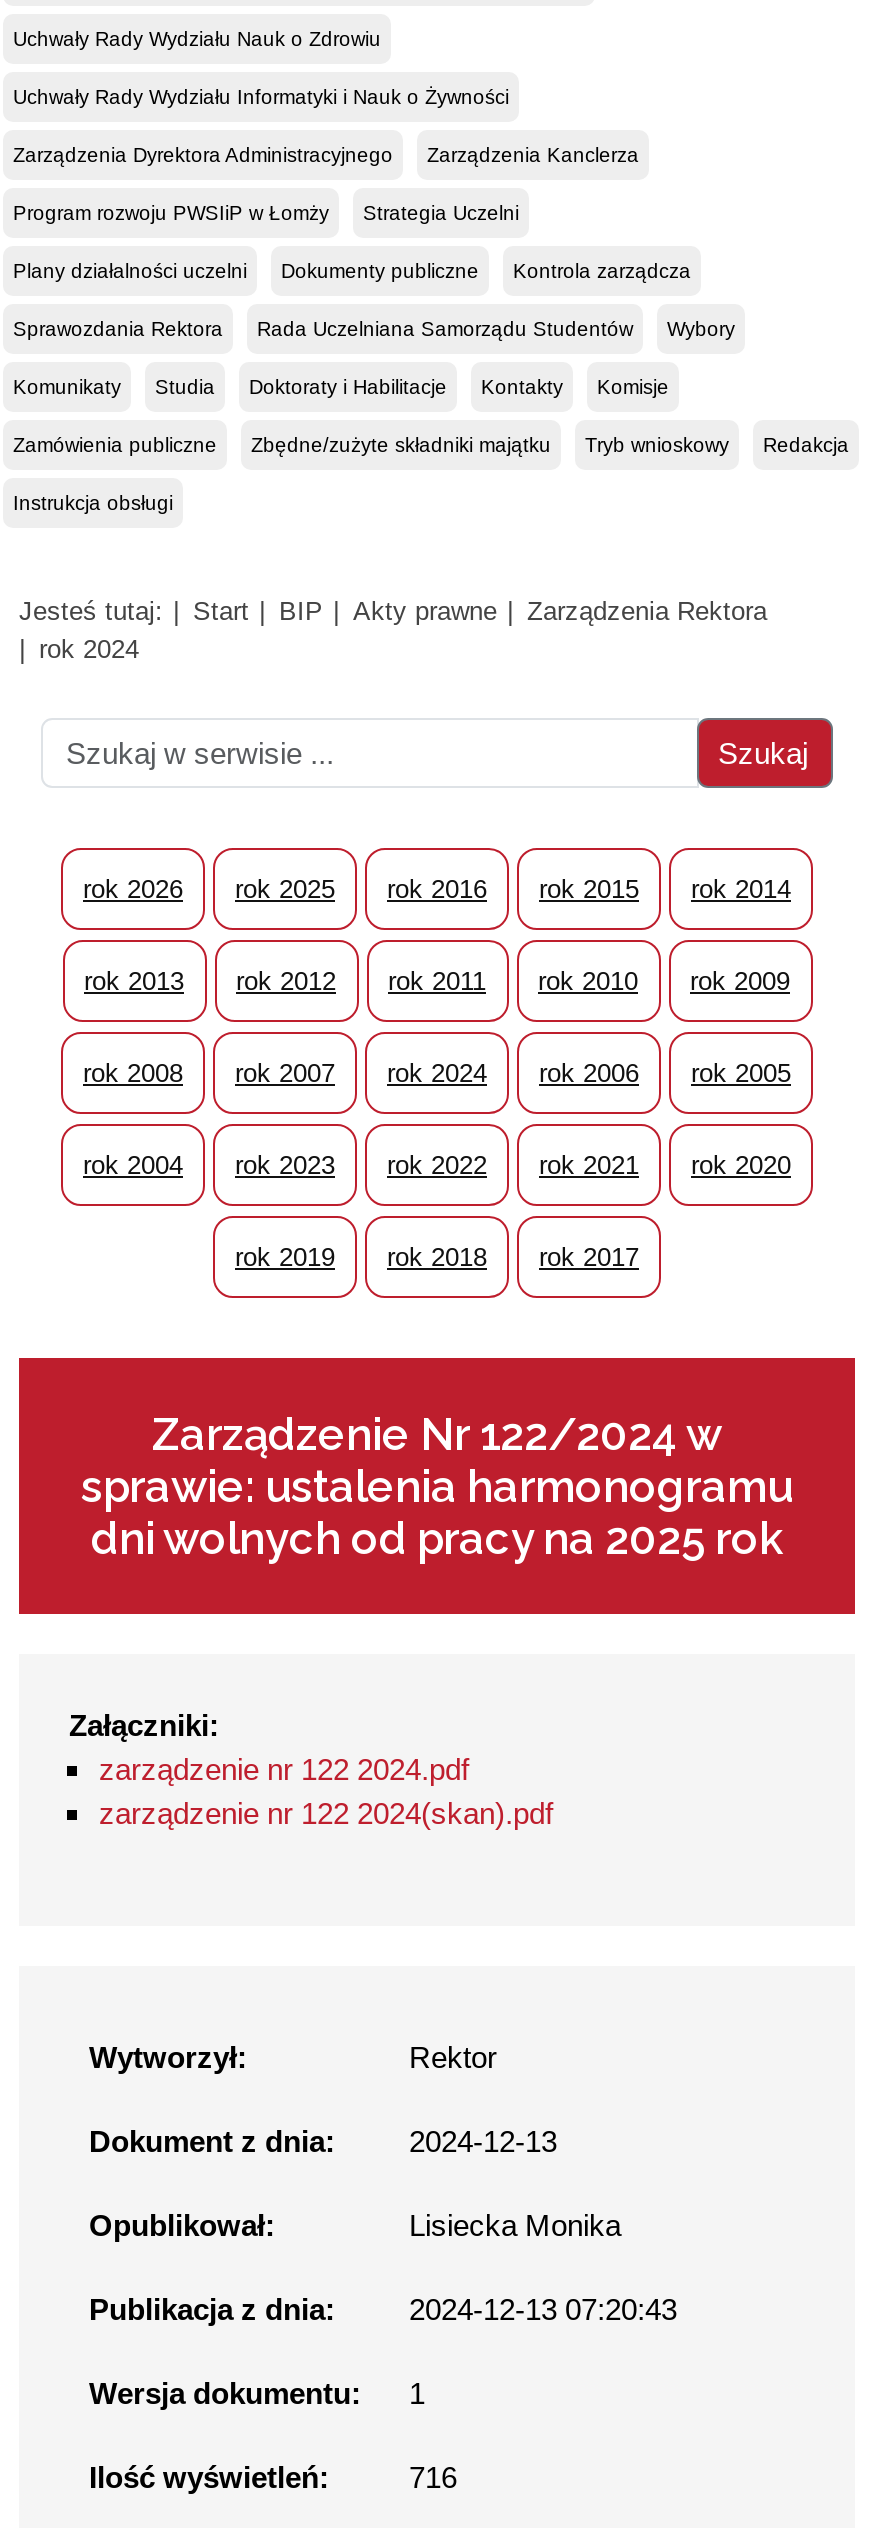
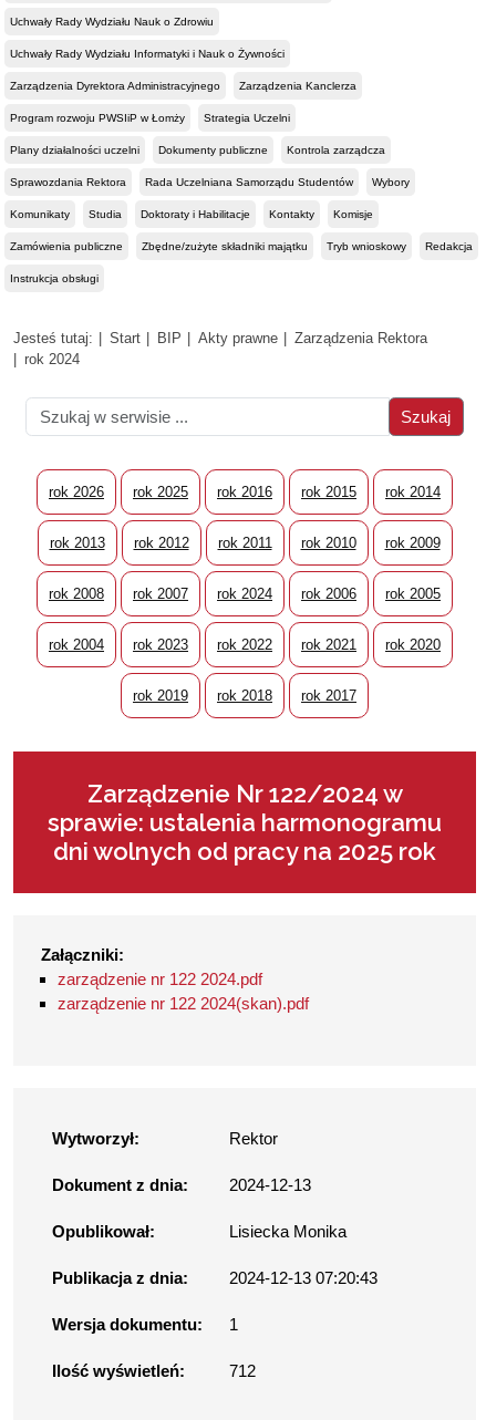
[409,2460,457,2494] 716 -> [229,1362,256,1380] 712

